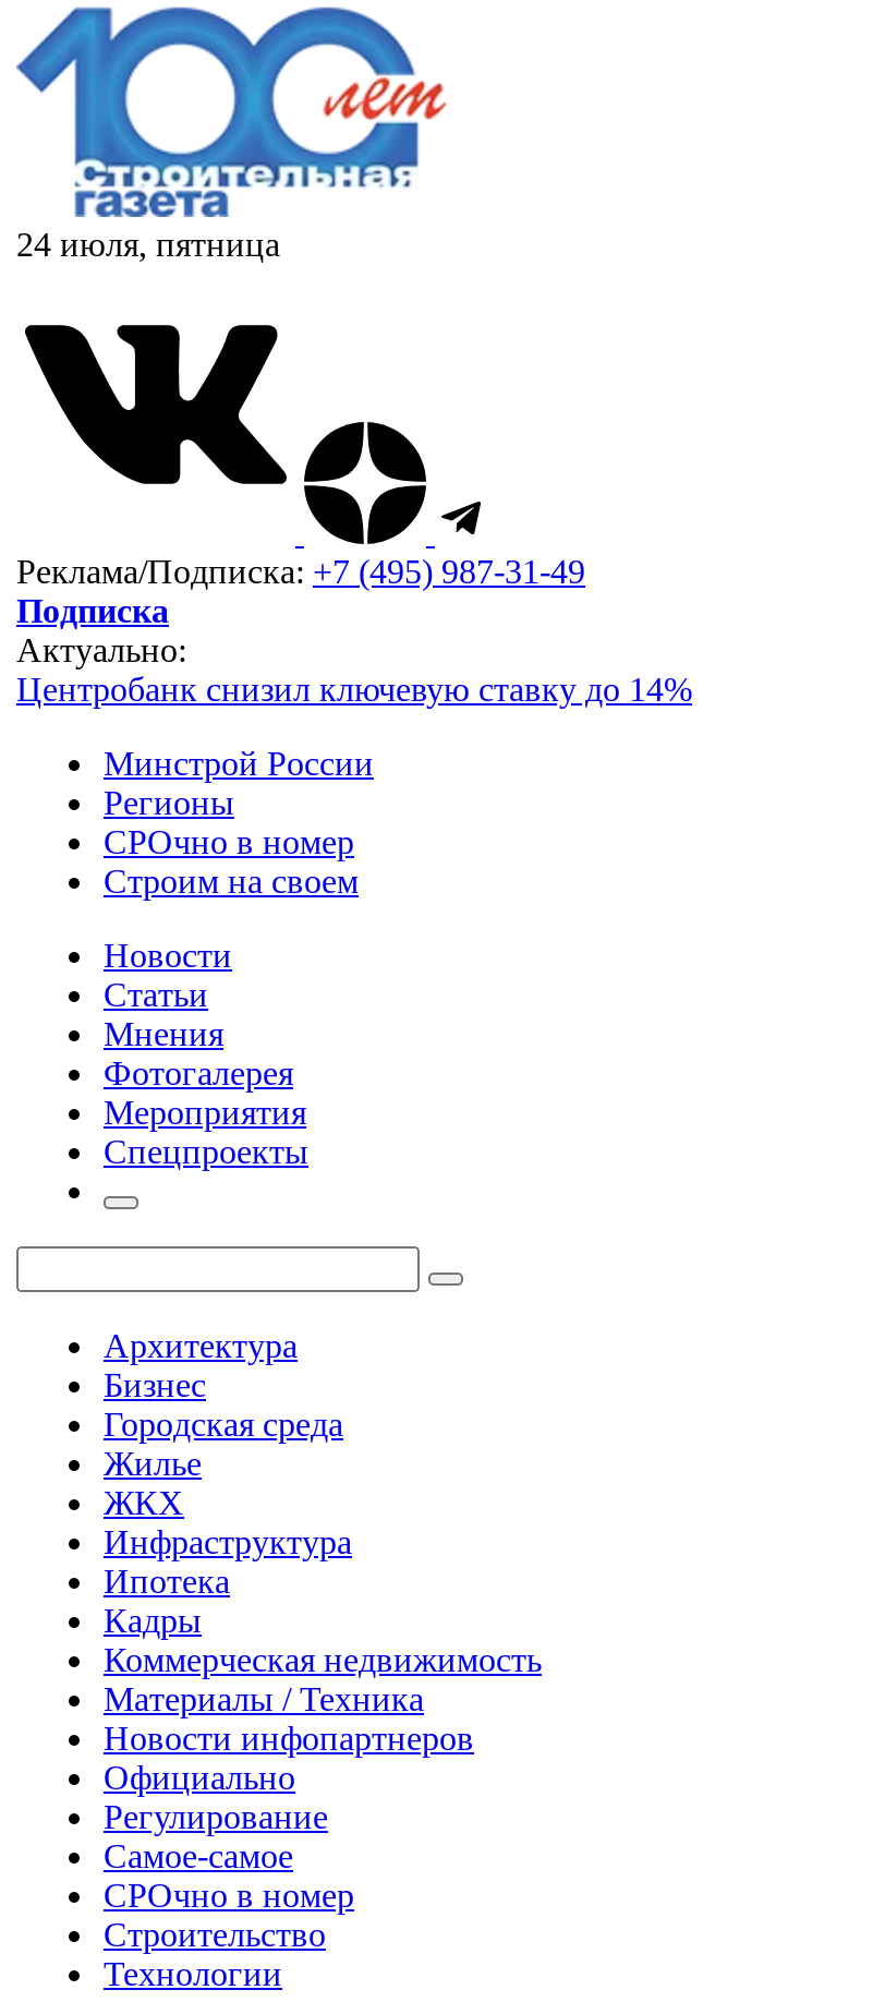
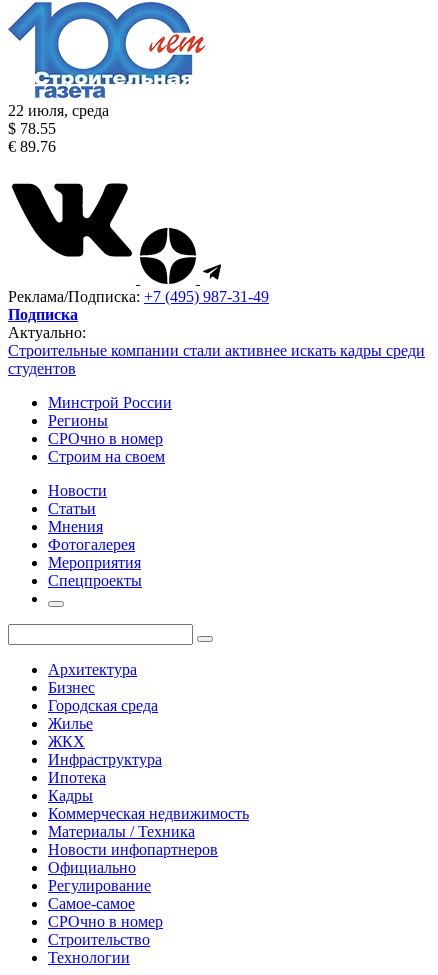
[16,226,280,263] 24 июля, пятница -> [8,102,109,155] 22 июля, среда | $ 78.55 | € 89.76
[16,671,692,708] Центробанк снизил ключевую ставку до 14% -> [8,342,425,377] Строительные компании стали активнее искать кадры среди | студентов

